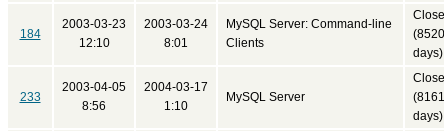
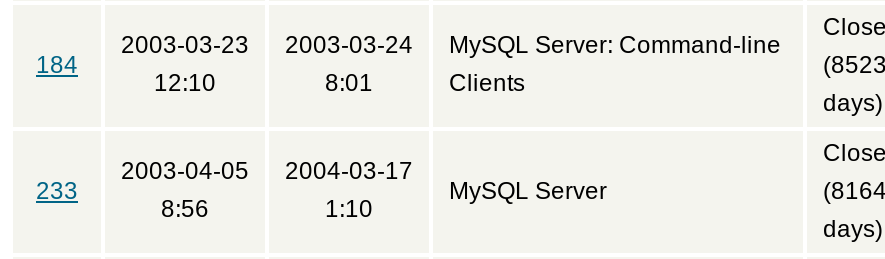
[413,27,444,41] (8520 -> [823,51,885,79] (8523
[413,90,444,104] (8161 -> [823,177,885,205] (8164

